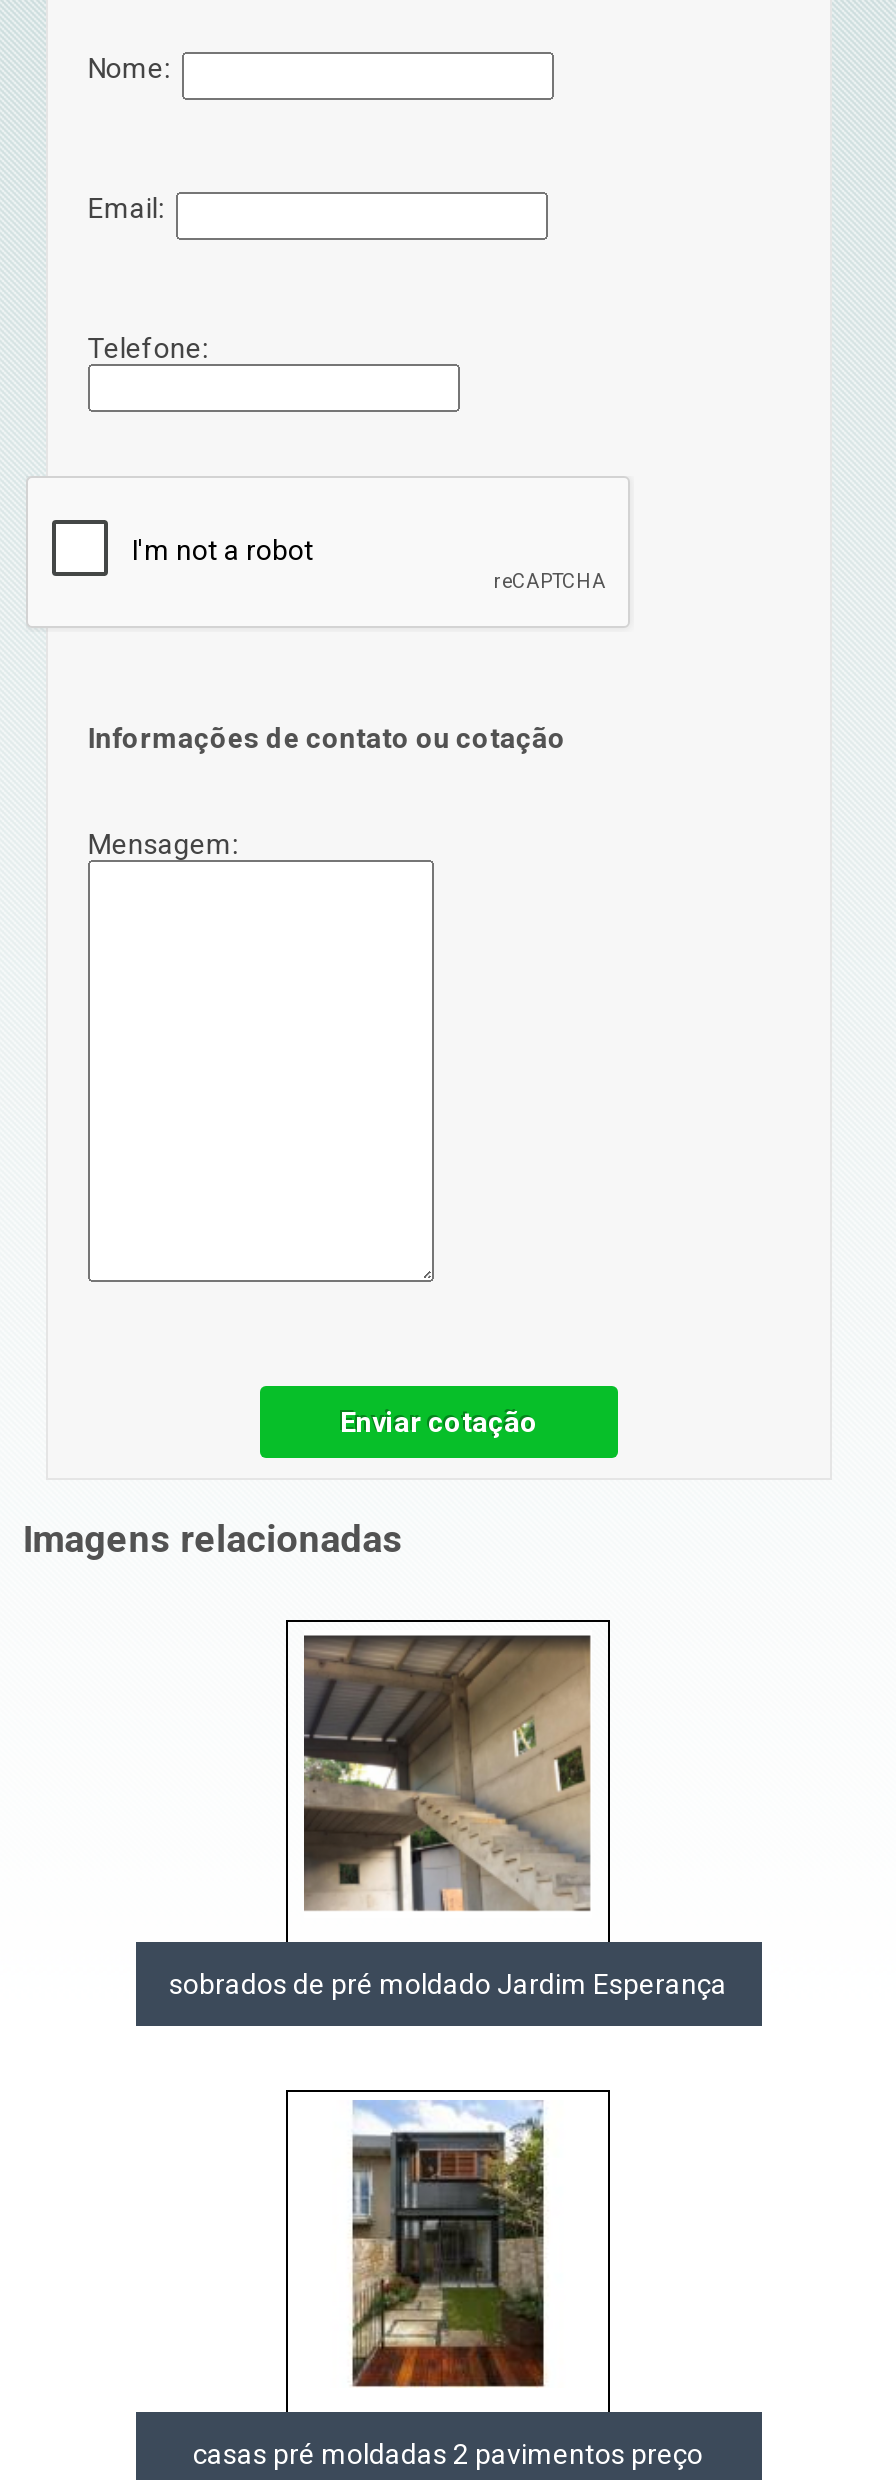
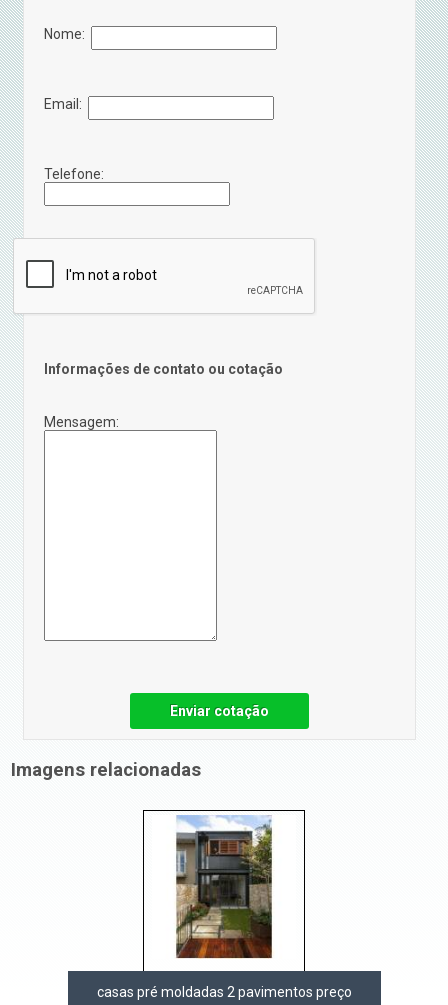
[169,1634,727,2000] [image] | sobrados de pré moldado Jardim Esperança -> none

